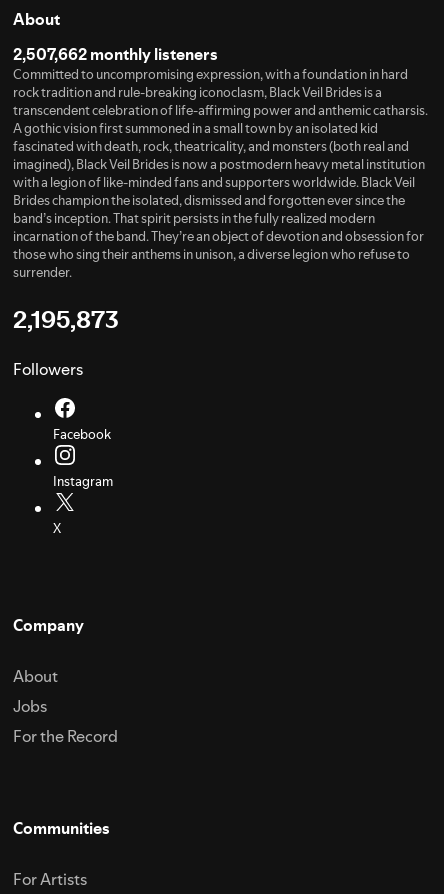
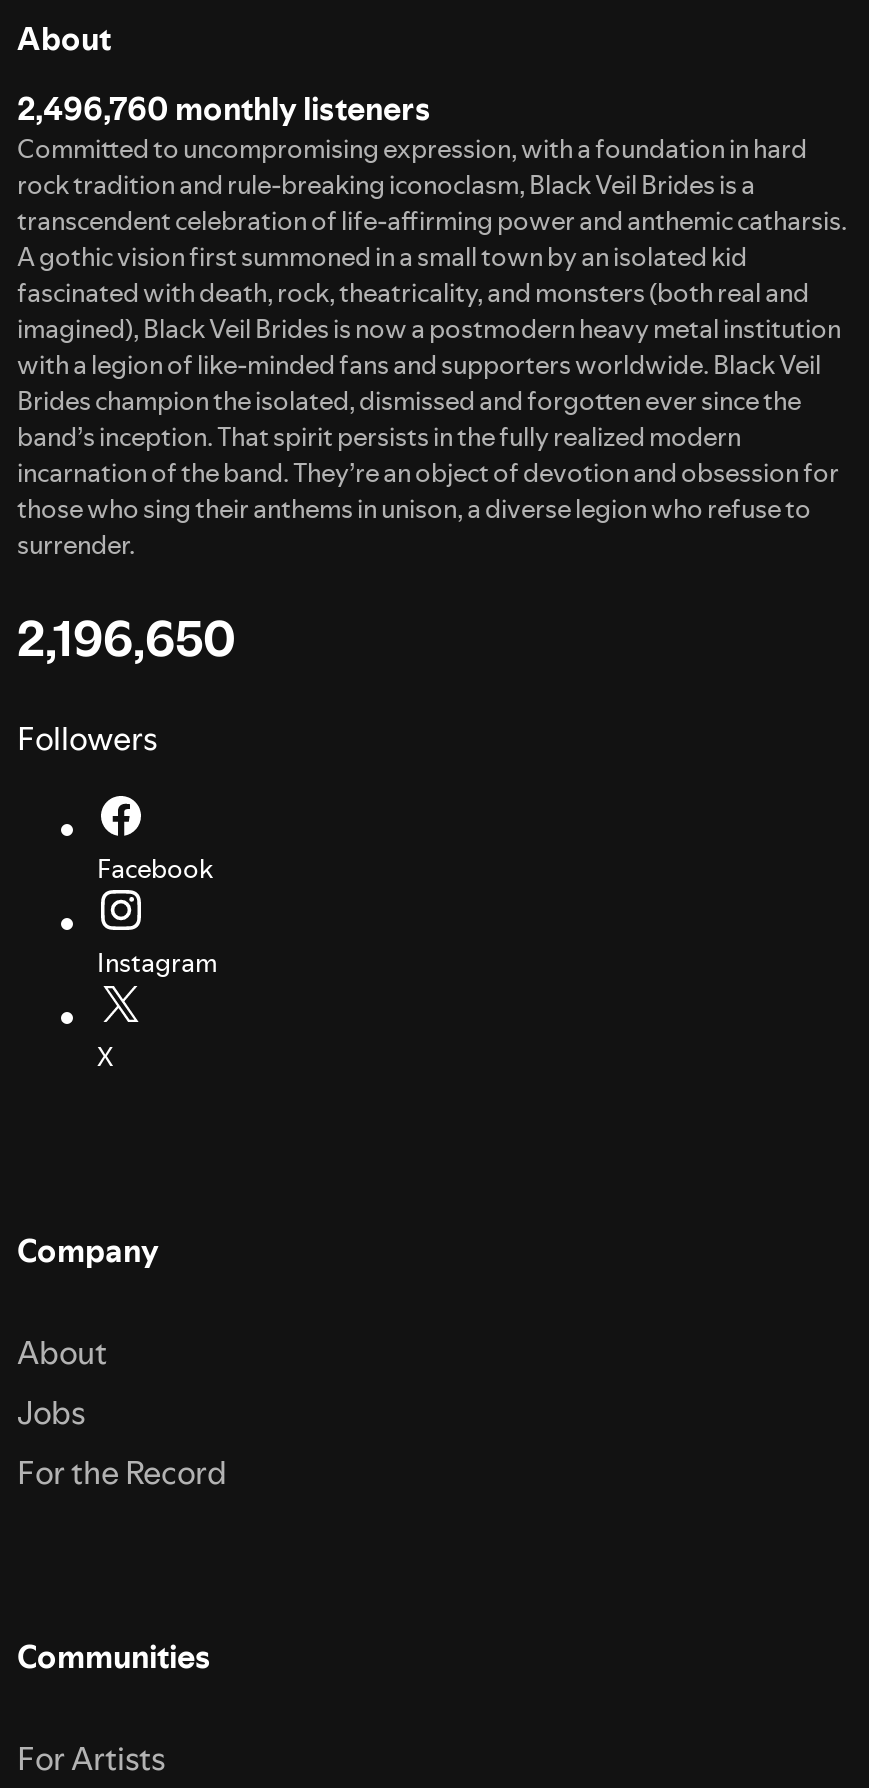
[13,43,218,65] 2,507,662 monthly listeners -> [17,86,431,130] 2,496,760 monthly listeners
[13,305,119,334] 2,195,873 -> [17,610,235,668] 2,196,650

